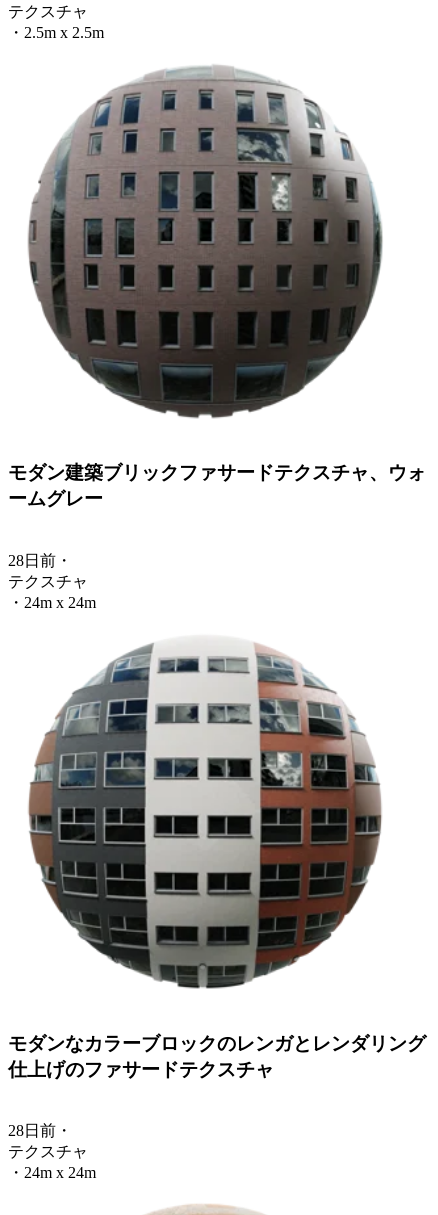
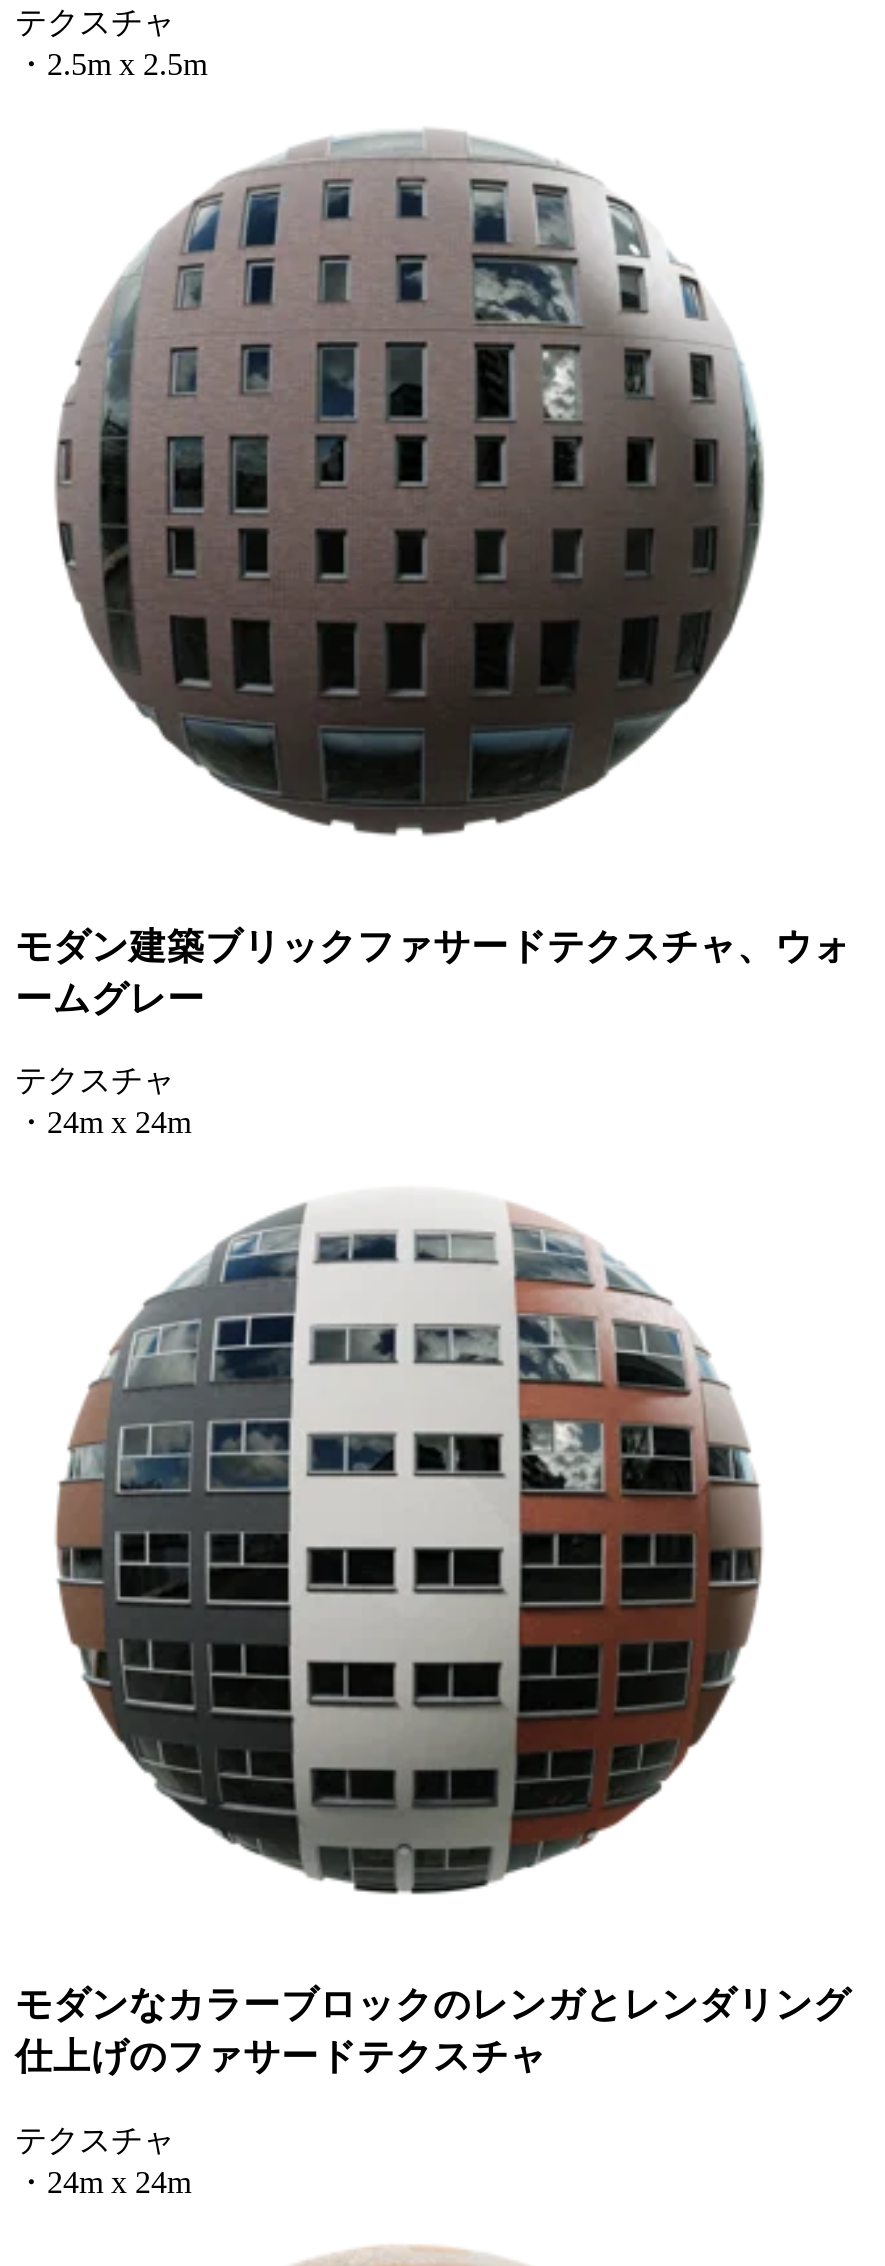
[8,552,72,569] 28日前・ -> none
[8,1122,72,1139] 28日前・ -> none

